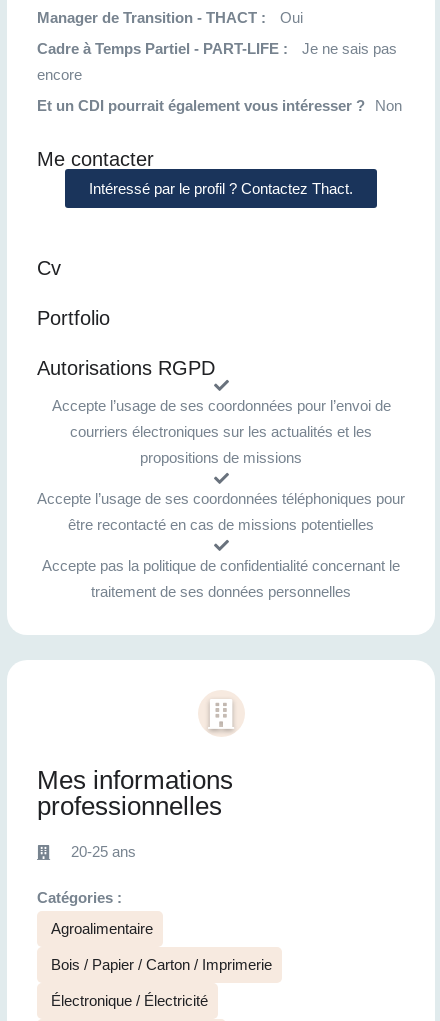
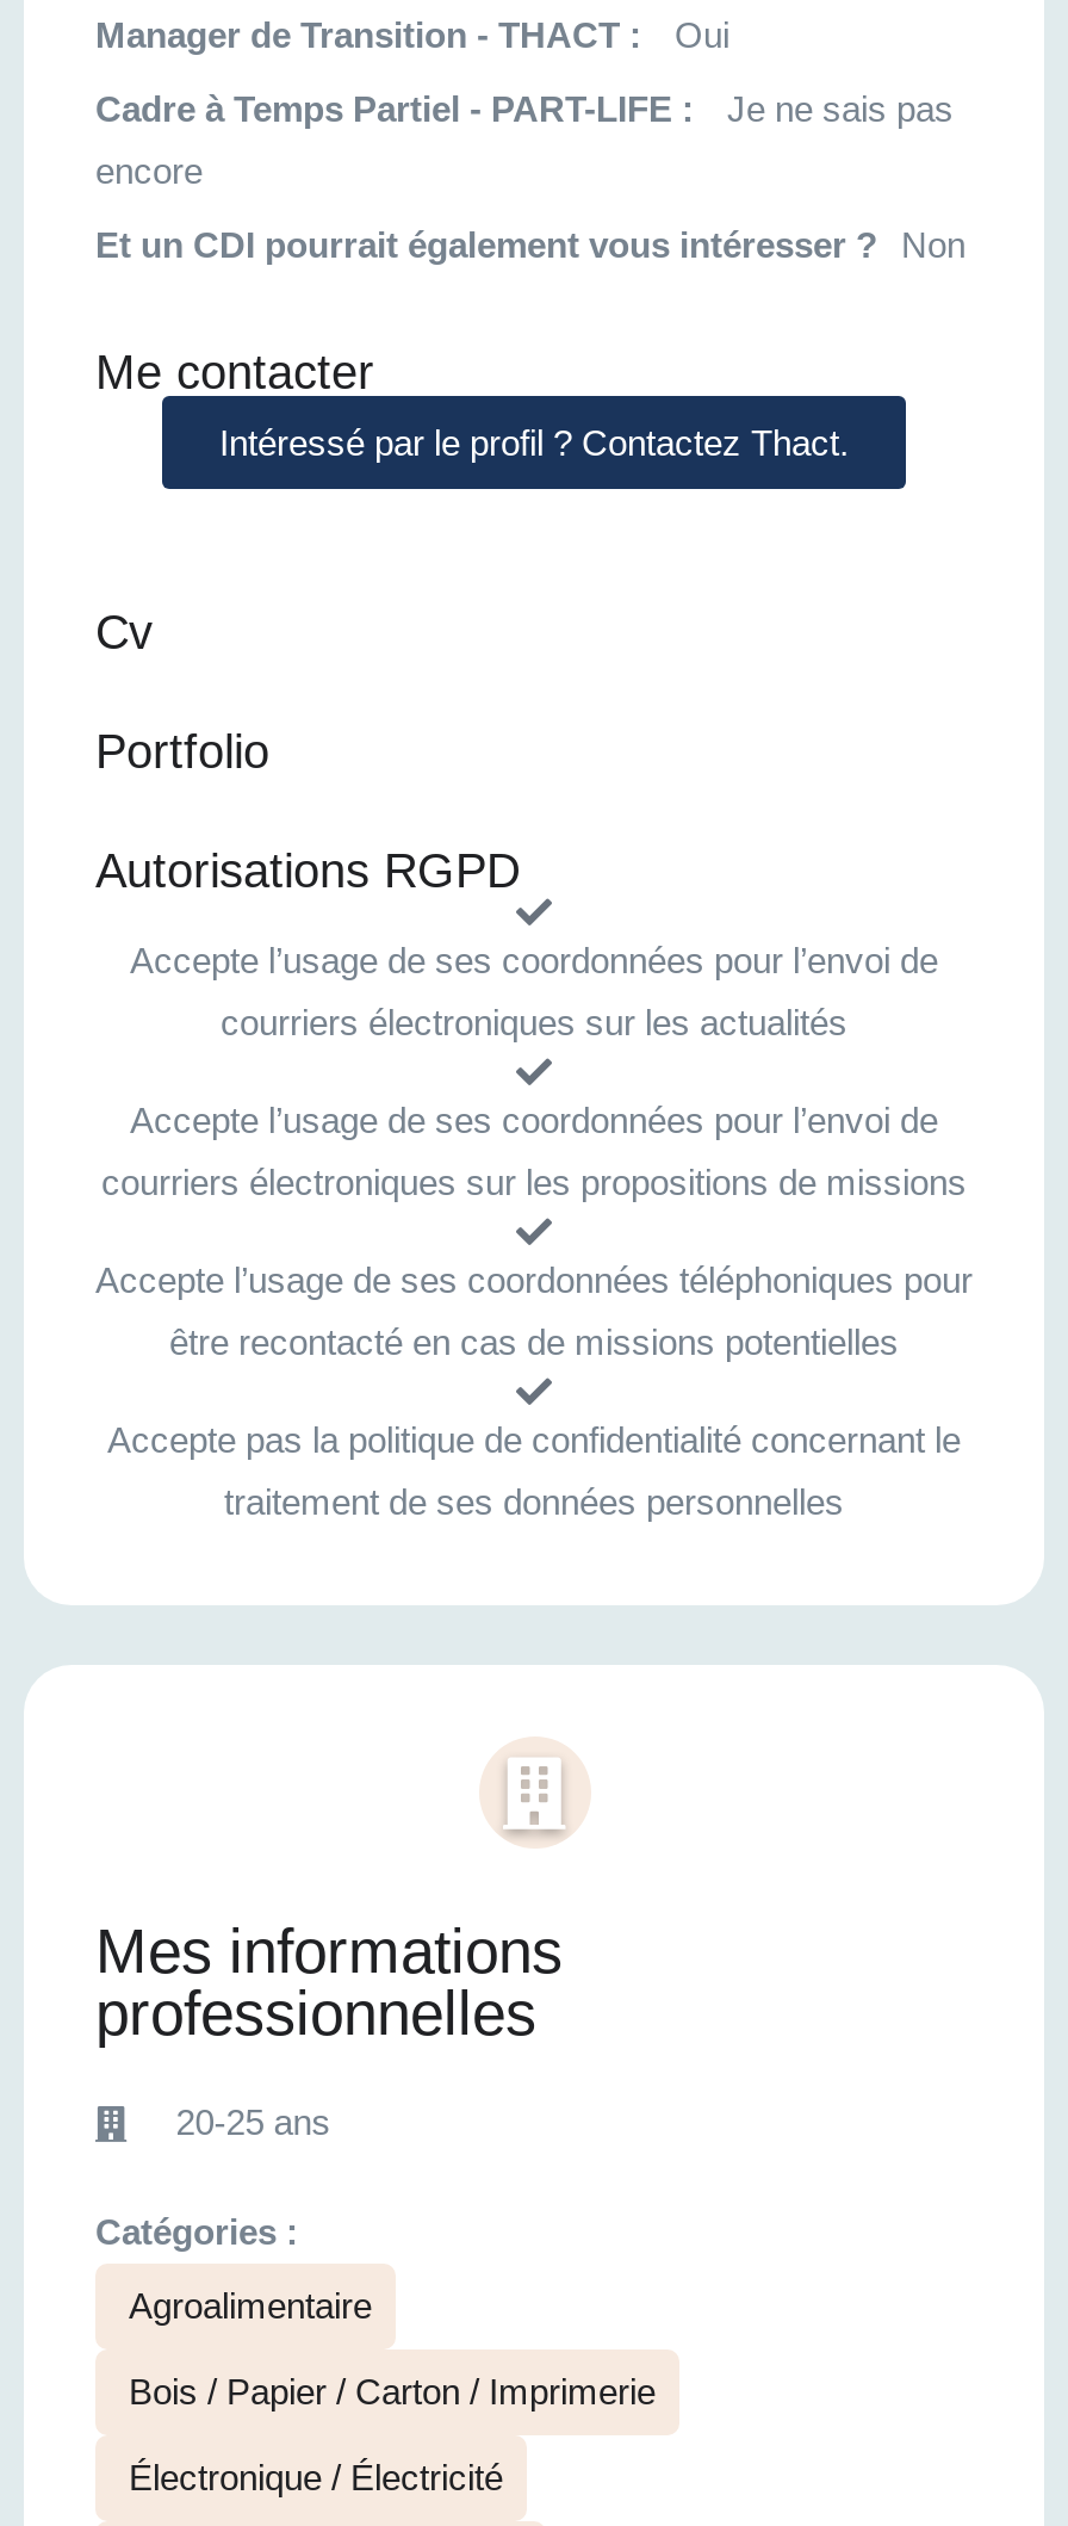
[70,423,372,466] courriers électroniques sur les actualités et les | propositions de missions -> [101,1002,967,1202] courriers électroniques sur les actualités | Accepte l’usage de ses coordonnées pour l’envoi de | courriers électroniques sur les propositions de missions

